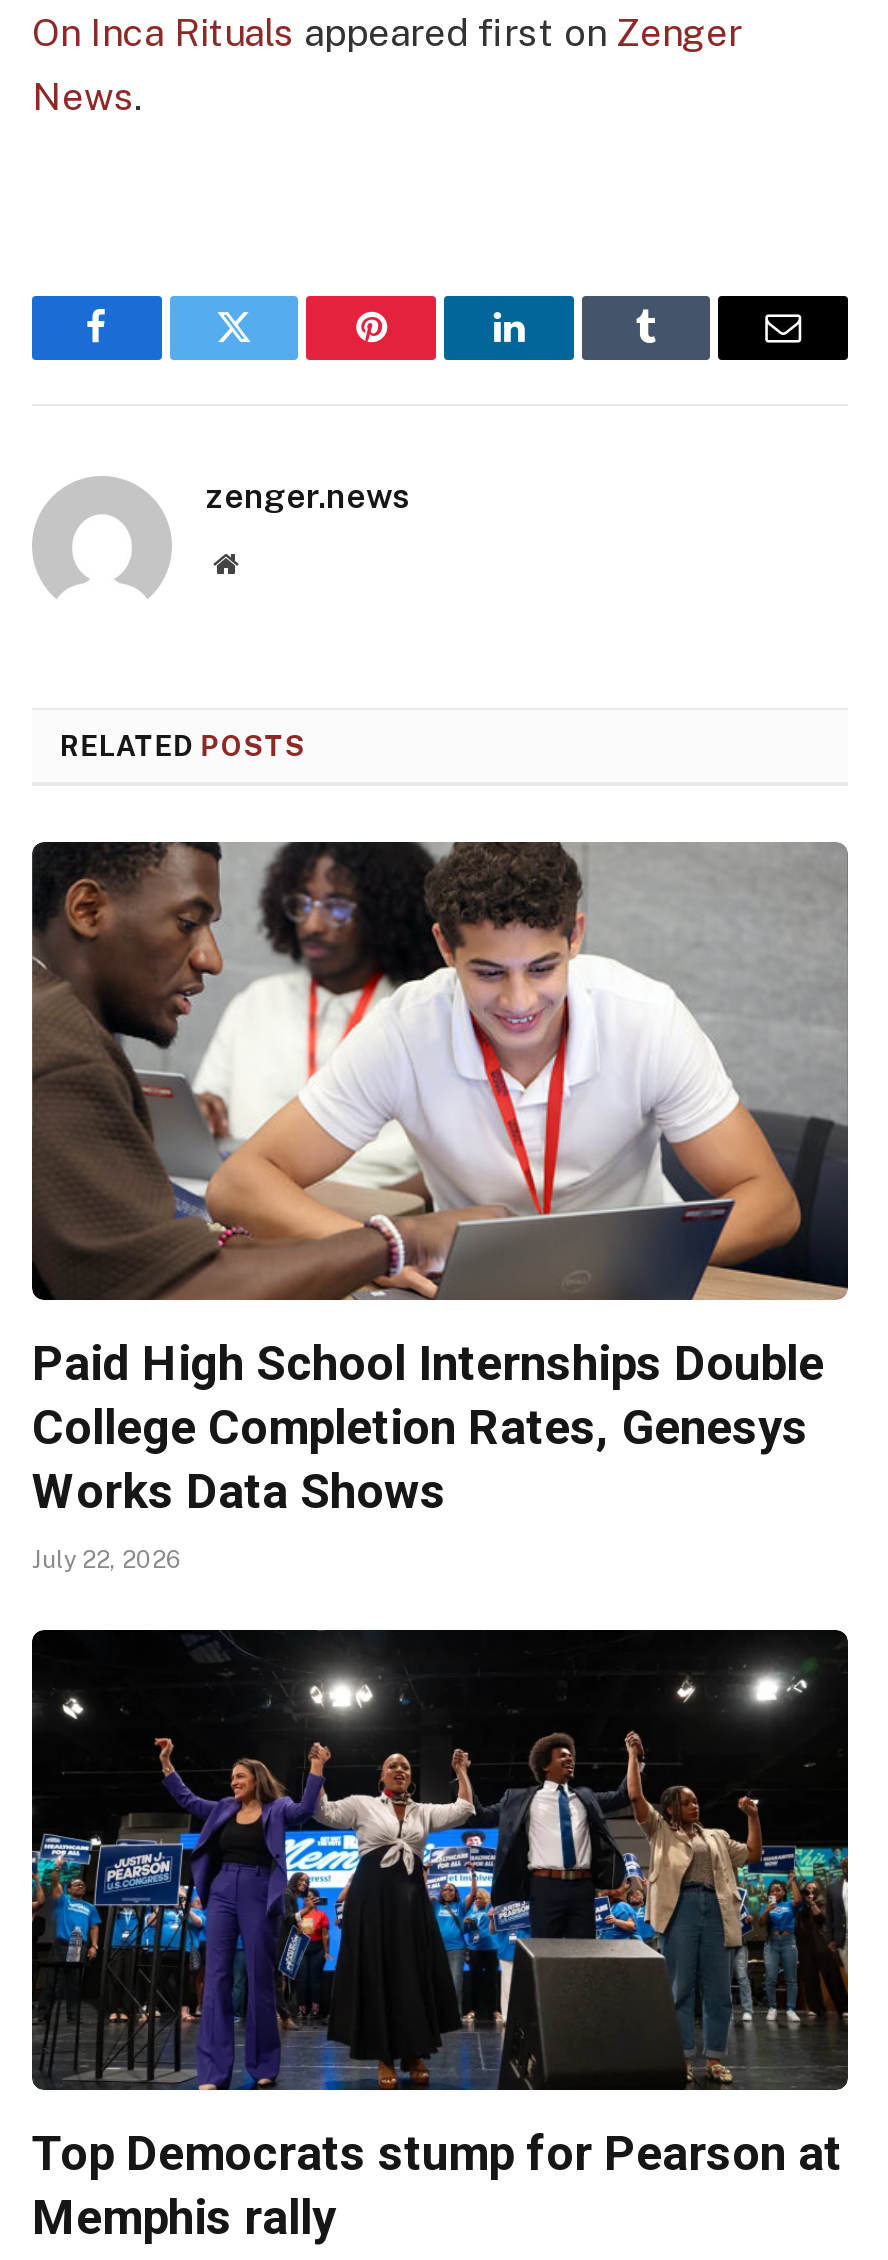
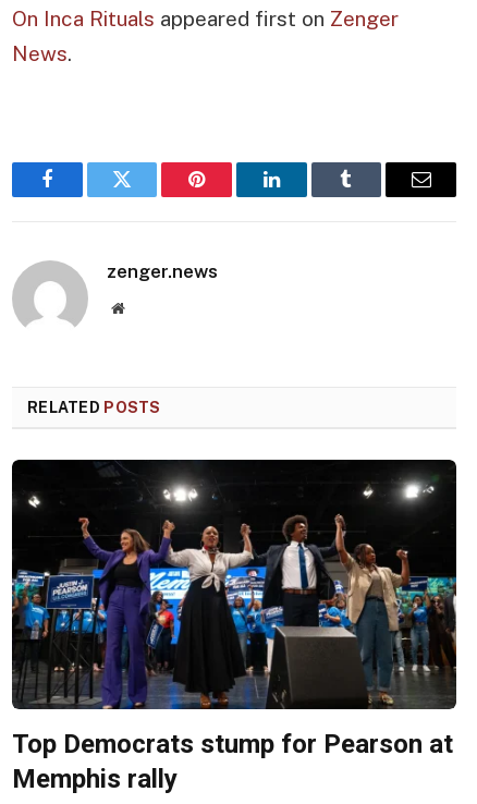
[30,842,848,1575] [image] | Paid High School Internships Double | College Completion Rates, Genesys | Works Data Shows | July 22, 2026 -> none

